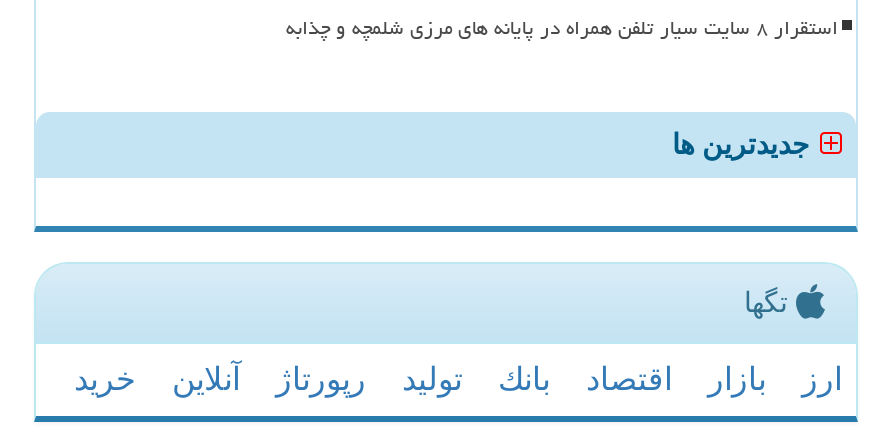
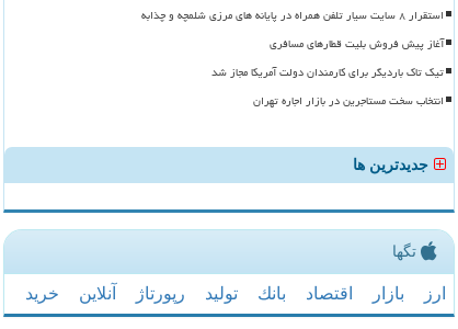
none -> [211,33,444,112] آغاز پیش فروش بلیت قطارهای مسافری | تیک تاک باردیگر برای کارمندان دولت آمریکا مجاز شد | انتخاب سخت مستاجرین در بازار اجاره تهران

